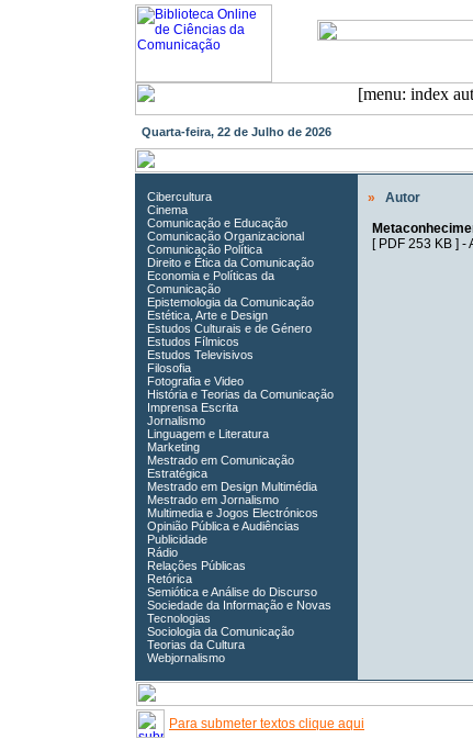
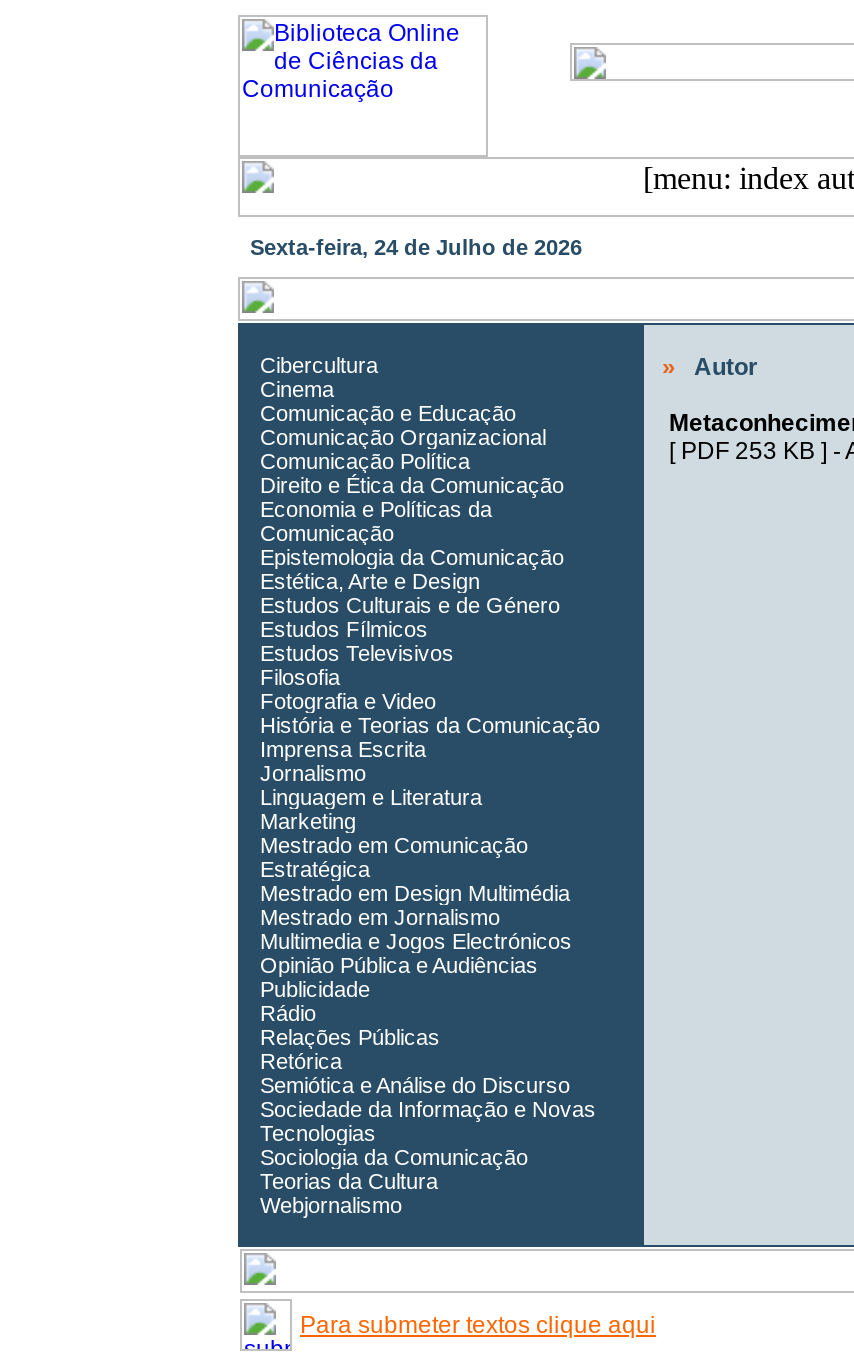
[142,125,341,138] Quarta-feira, 22 de Julho de 2026 -> [250,235,600,259] Sexta-feira, 24 de Julho de 2026

